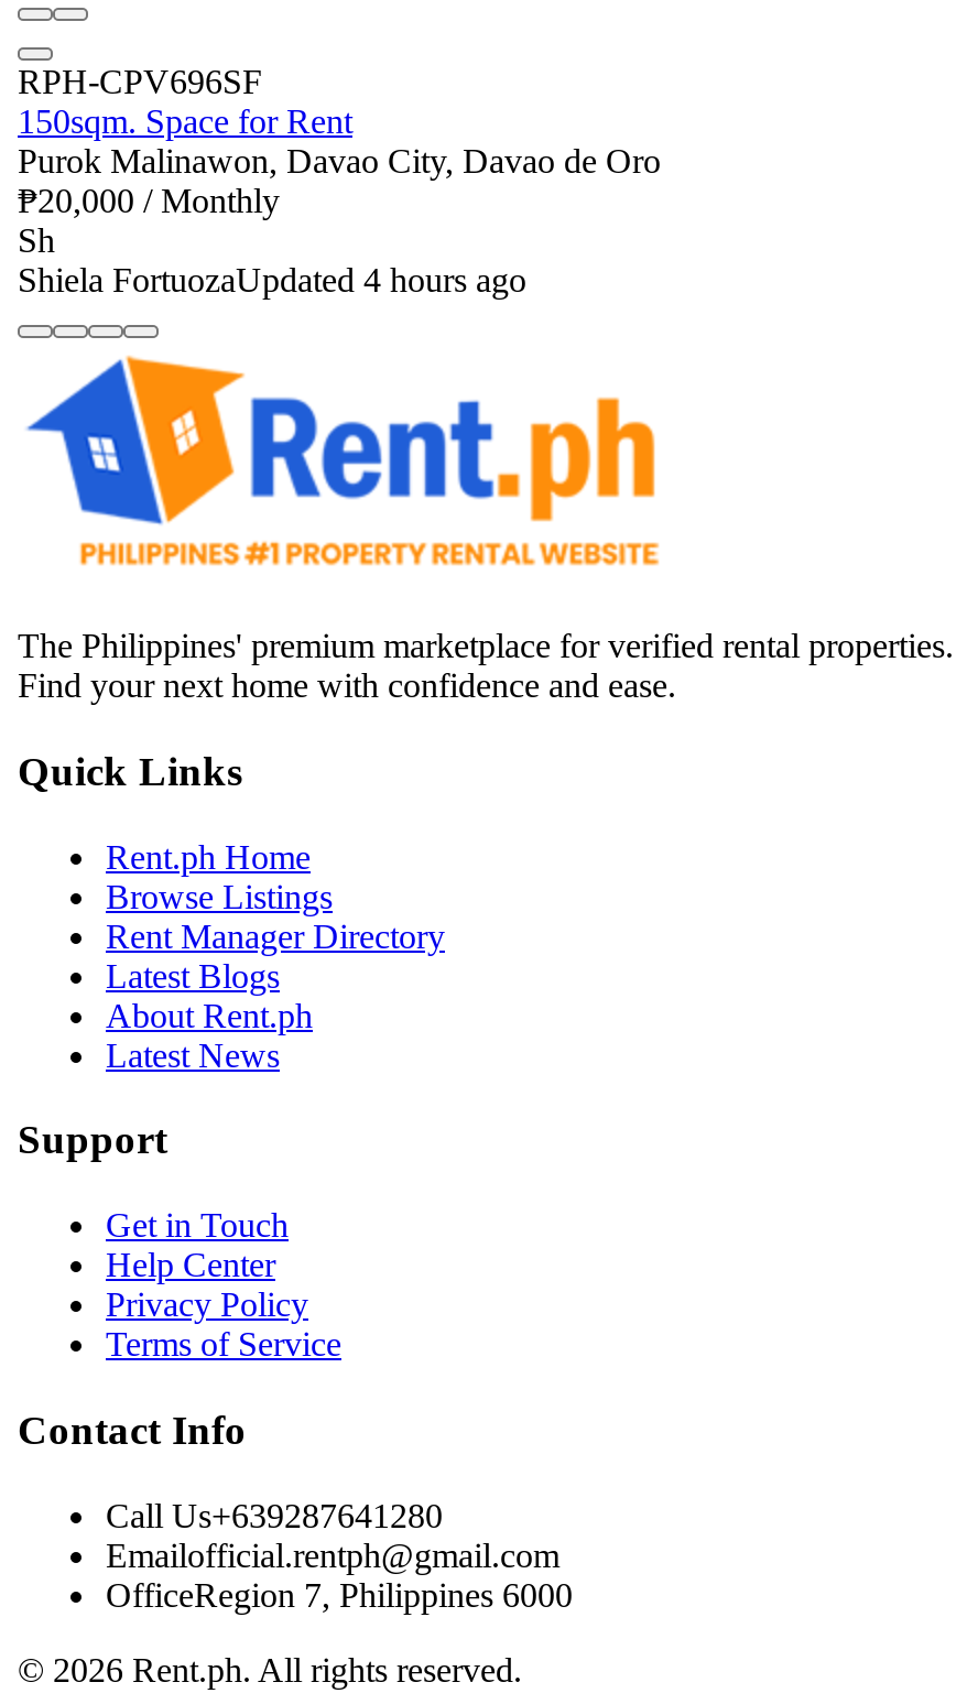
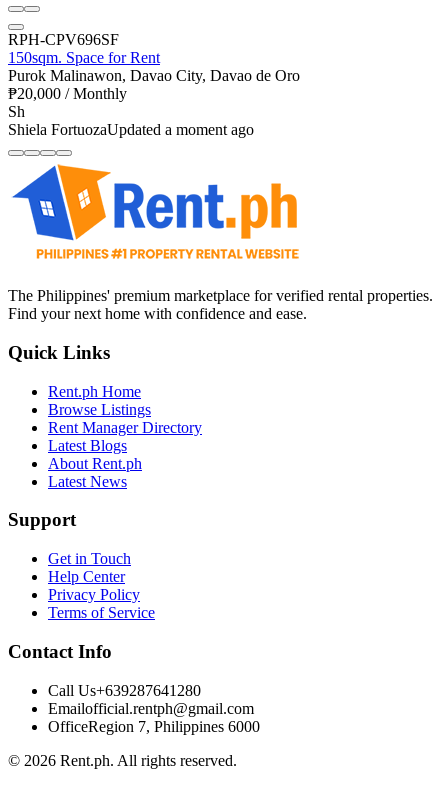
[18,261,526,299] Shiela FortuozaUpdated 4 hours ago -> [8,121,254,138] Shiela FortuozaUpdated a moment ago

